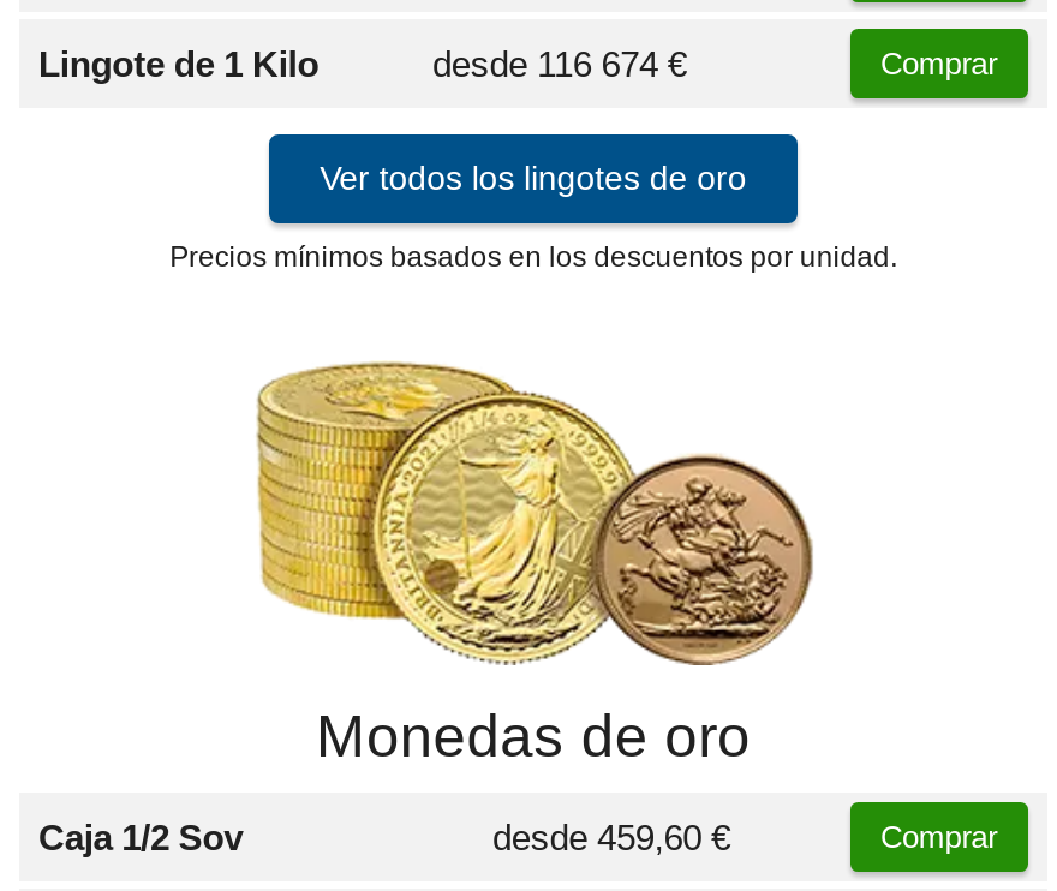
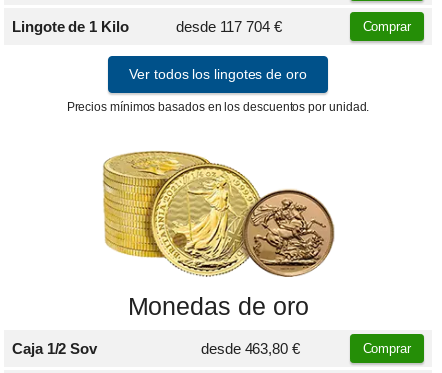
[432,43,687,83] desde 116 674 € -> [176,18,282,35] desde 117 704 €
[492,817,730,858] desde 459,60 € -> [201,340,300,357] desde 463,80 €

